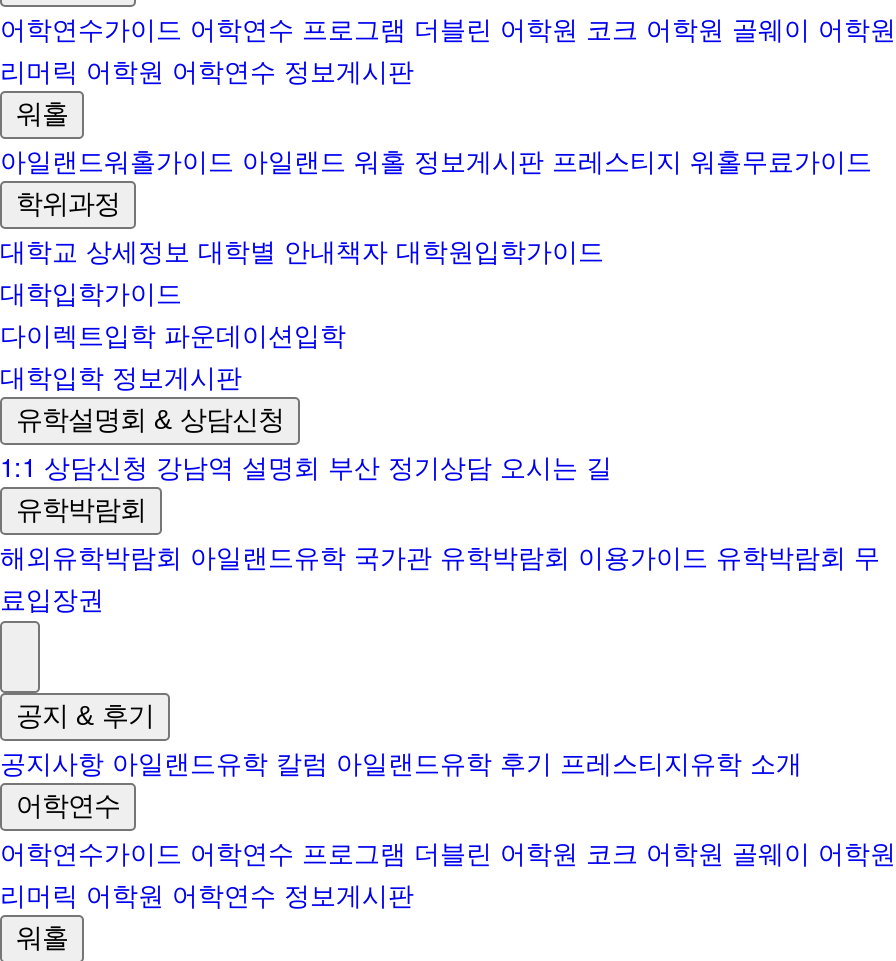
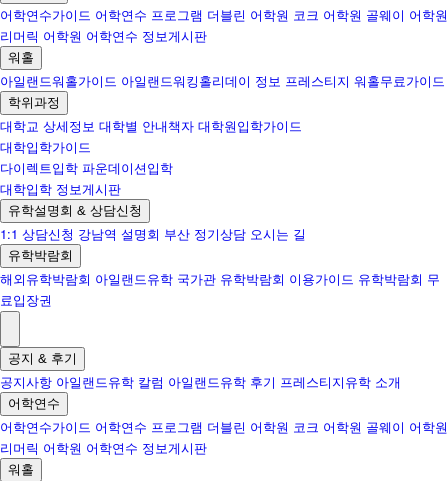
[0,141,872,179] 아일랜드워홀가이드 아일랜드 워홀 정보게시판 프레스티지 워홀무료가이드 -> [0,71,445,90] 아일랜드워홀가이드 아일랜드워킹홀리데이 정보 프레스티지 워홀무료가이드

